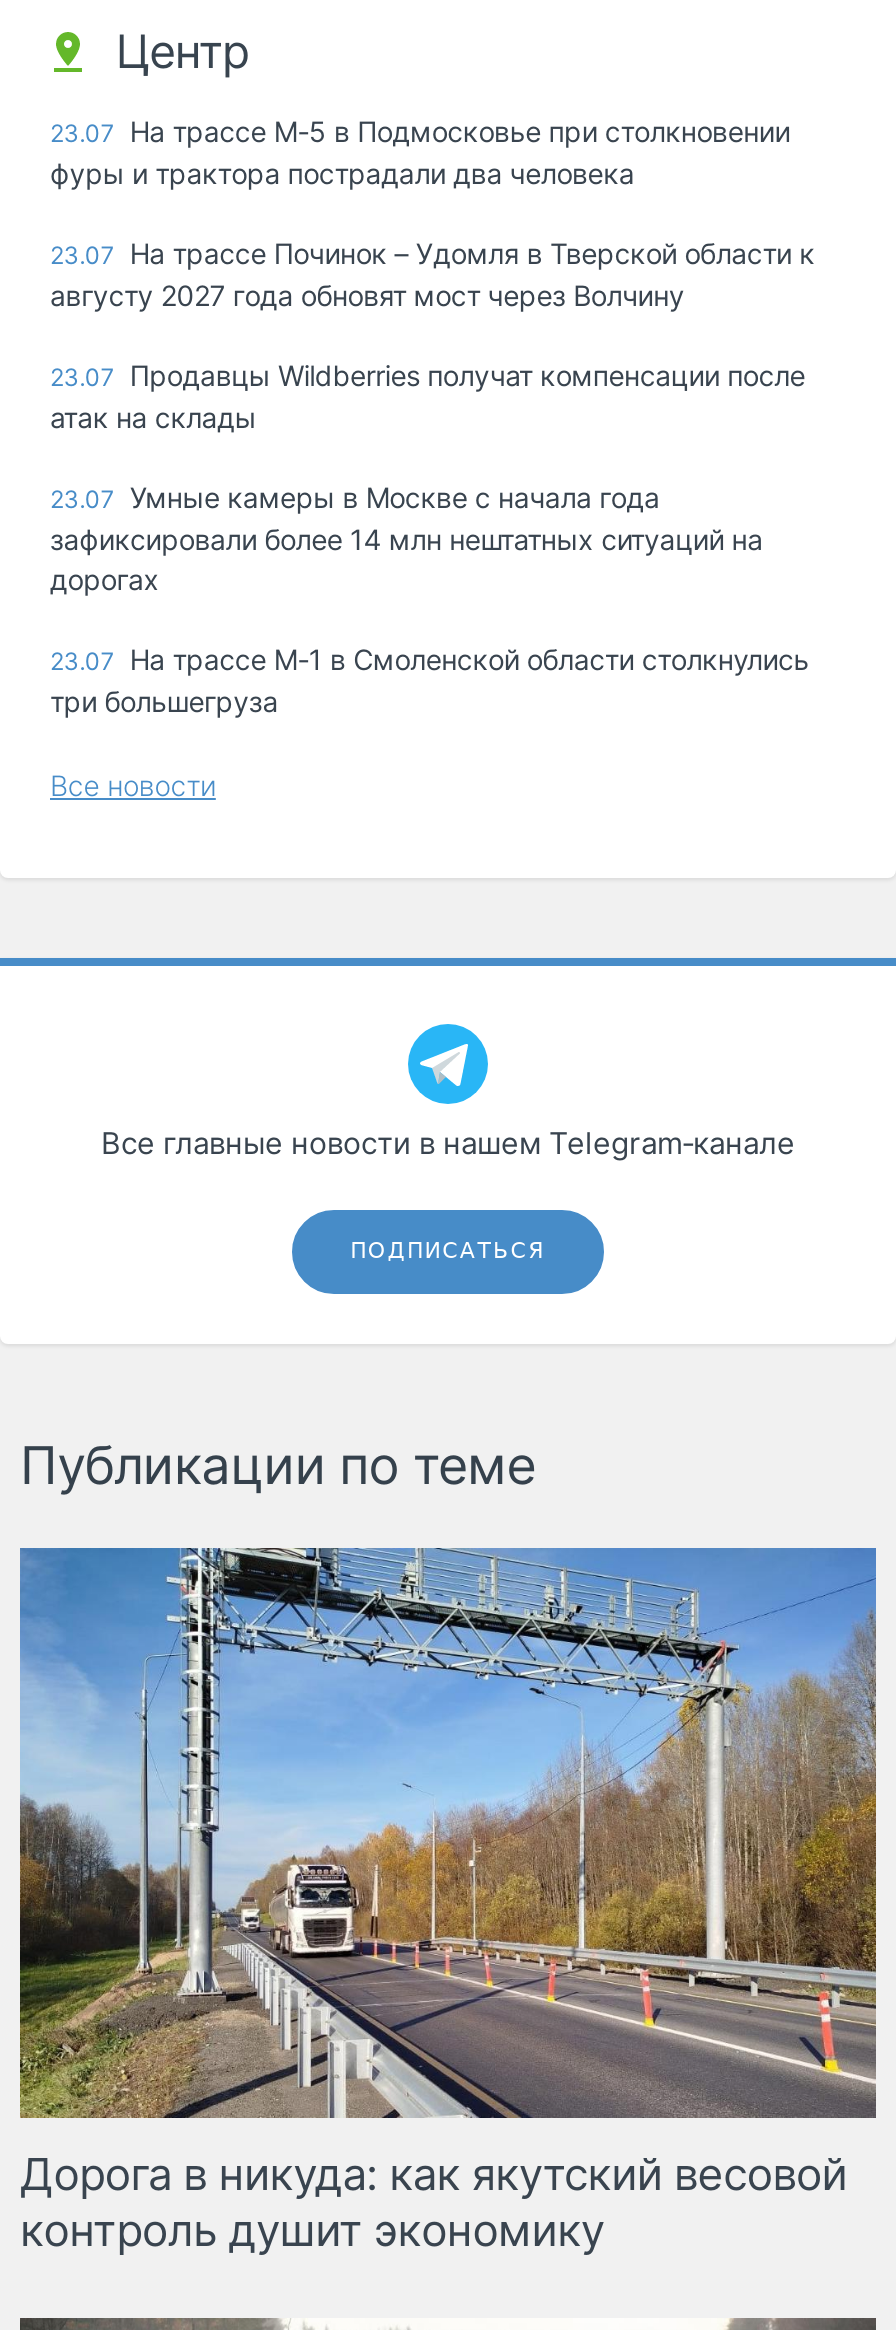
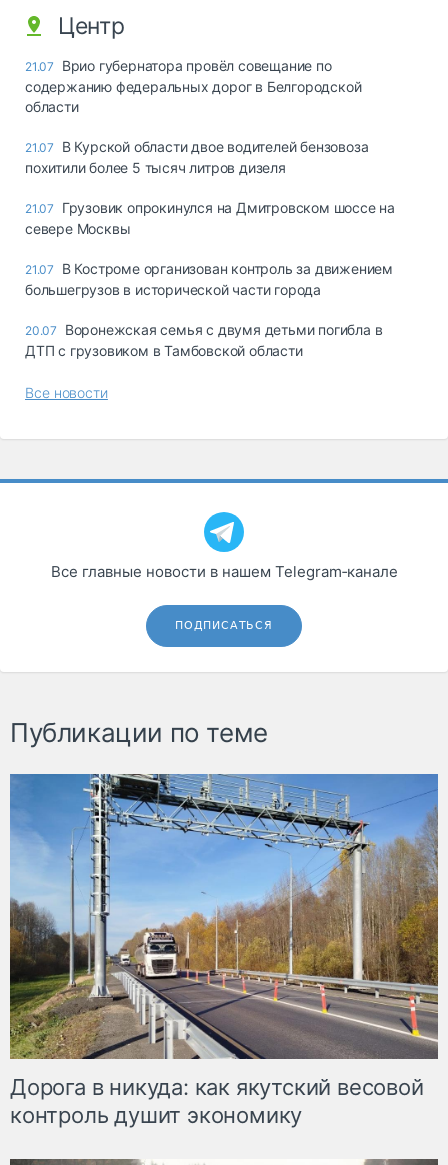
[50,114,790,190] 23.07 На трассе М-5 в Подмосковье при столкновении | фуры и трактора пострадали два человека -> [25,57,361,115] 21.07 Врио губернатора провёл совещание по | содержанию федеральных дорог в Белгородской | области
[50,236,815,312] 23.07 На трассе Починок – Удомля в Тверской области к | августу 2027 года обновят мост через Волчину -> [25,138,368,176] 21.07 В Курской области двое водителей бензовоза | похитили более 5 тысяч литров дизеля
[50,358,805,434] 23.07 Продавцы Wildberries получат компенсации после | атак на склады -> [25,199,395,237] 21.07 Грузовик опрокинулся на Дмитровском шоссе на | севере Москвы
[50,480,763,596] 23.07 Умные камеры в Москве с начала года | зафиксировали более 14 млн нештатных ситуаций на | дорогах -> [25,260,393,298] 21.07 В Костроме организован контроль за движением | большегрузов в исторической части города
[50,642,809,718] 23.07 На трассе М-1 в Смоленской области столкнулись | три большегруза -> [25,321,382,359] 20.07 Воронежская семья с двумя детьми погибла в | ДТП с грузовиком в Тамбовской области

